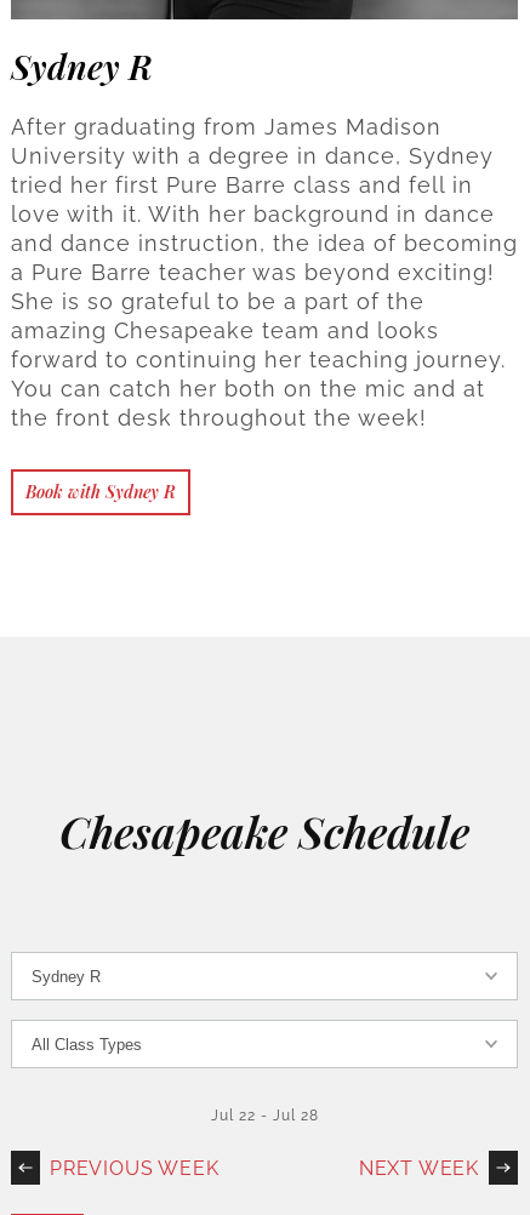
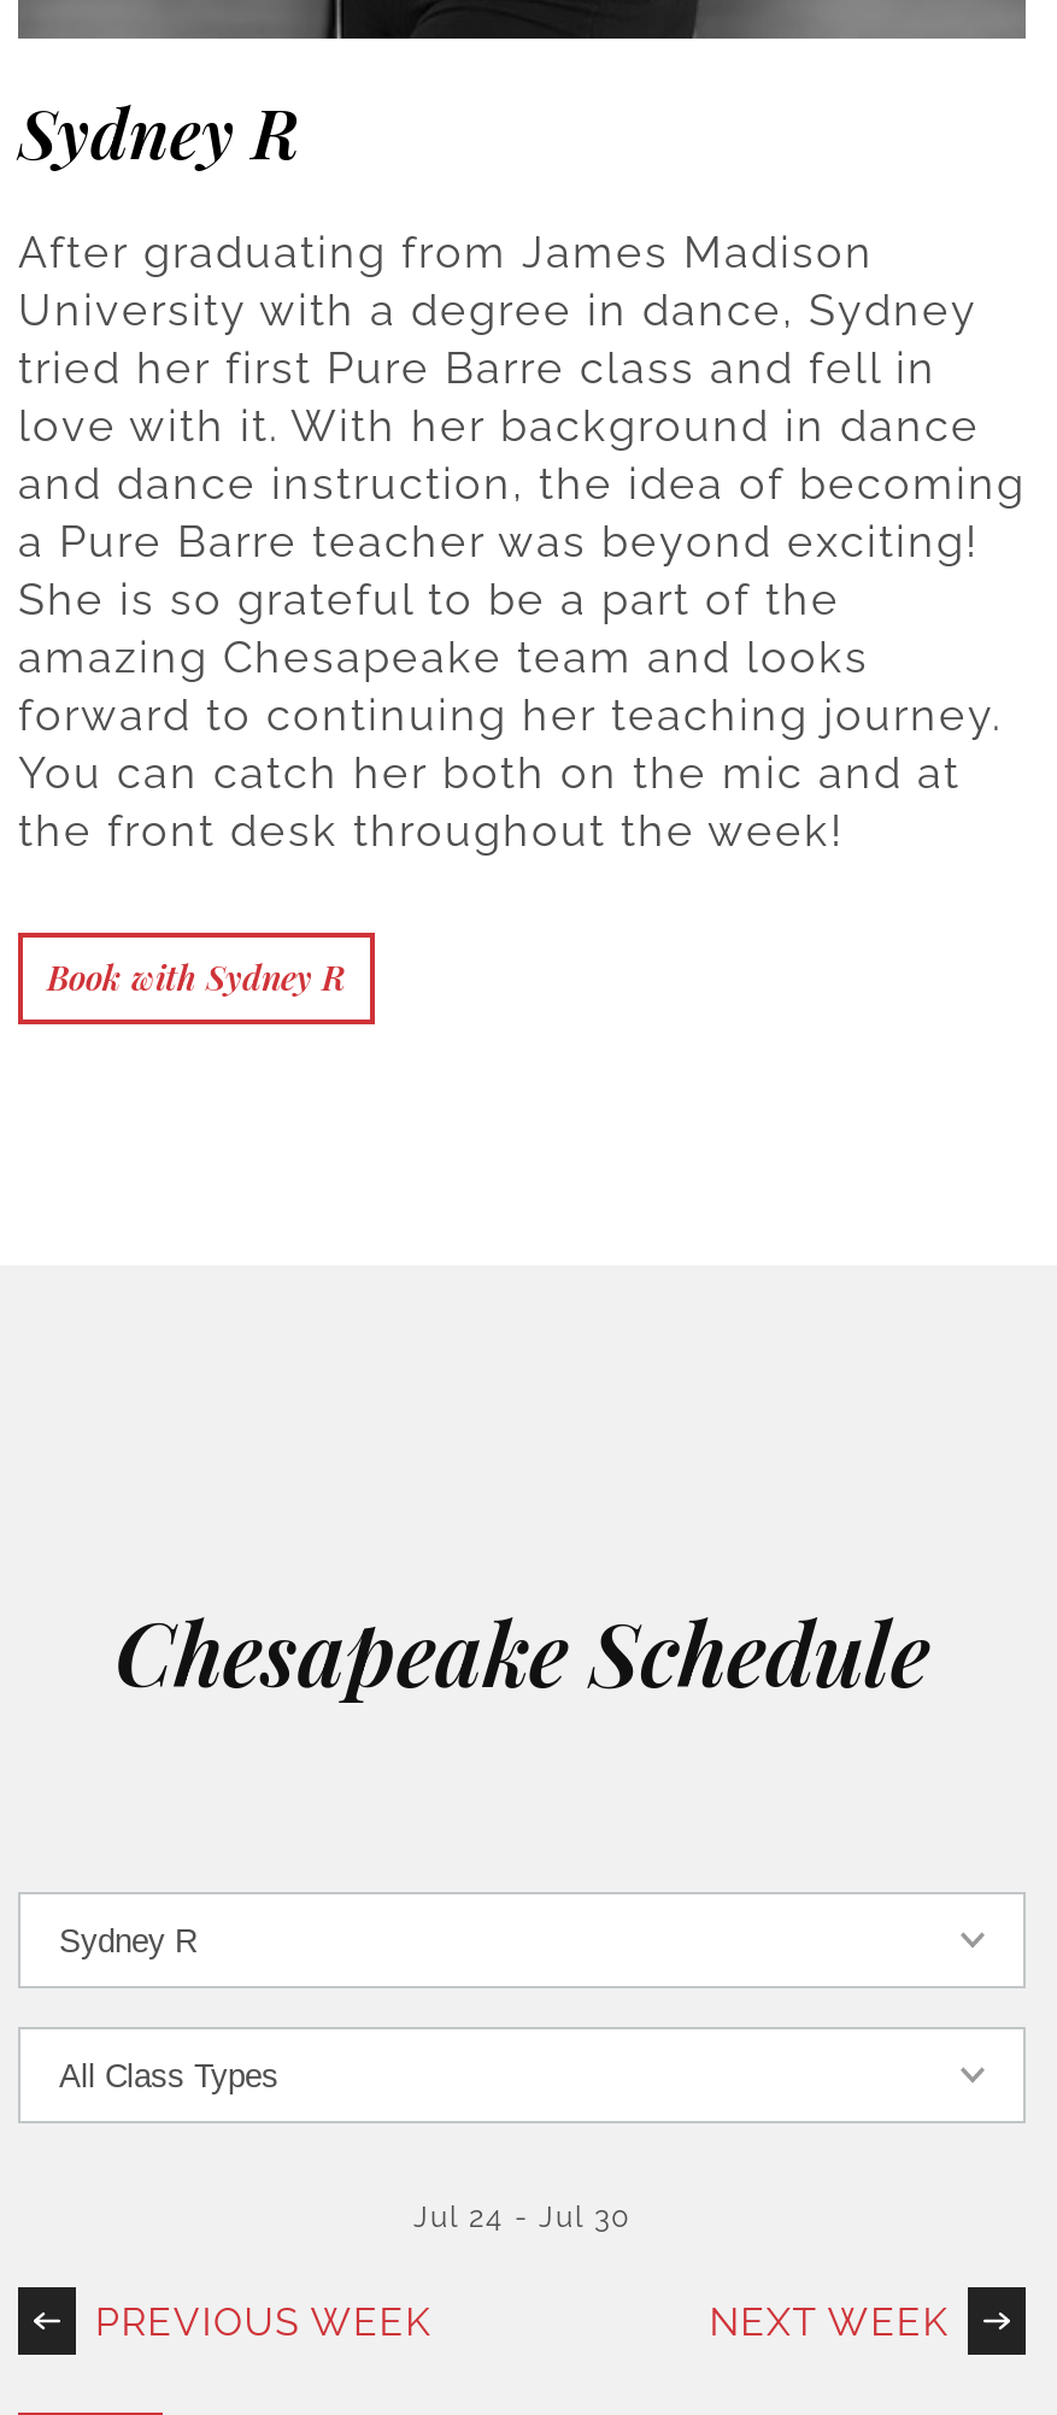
[210,1107,318,1124] Jul 22 - Jul 28 -> [413,2201,630,2235] Jul 24 - Jul 30

